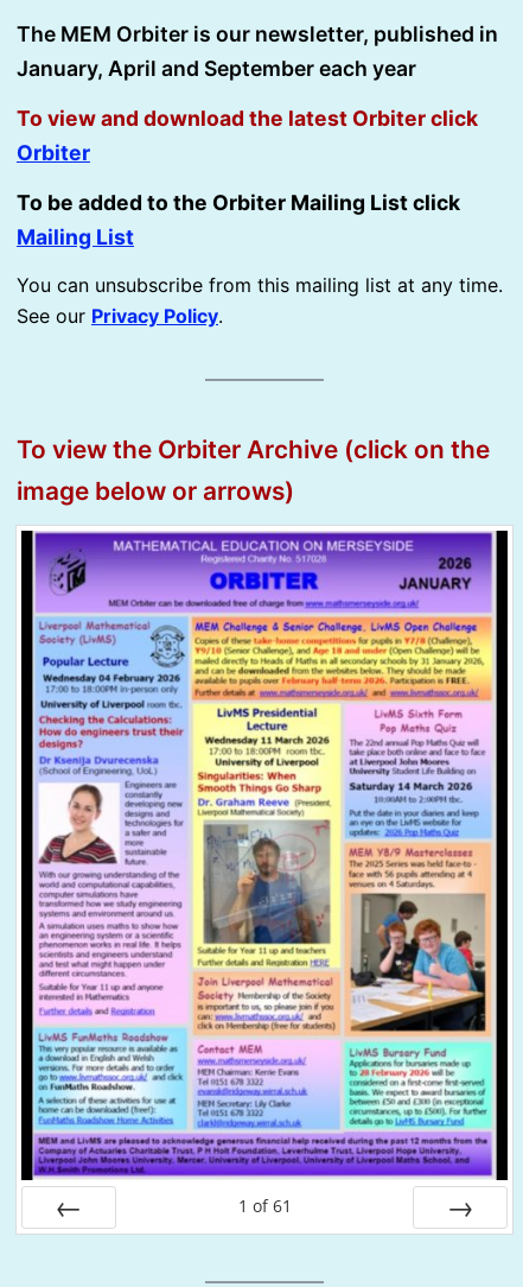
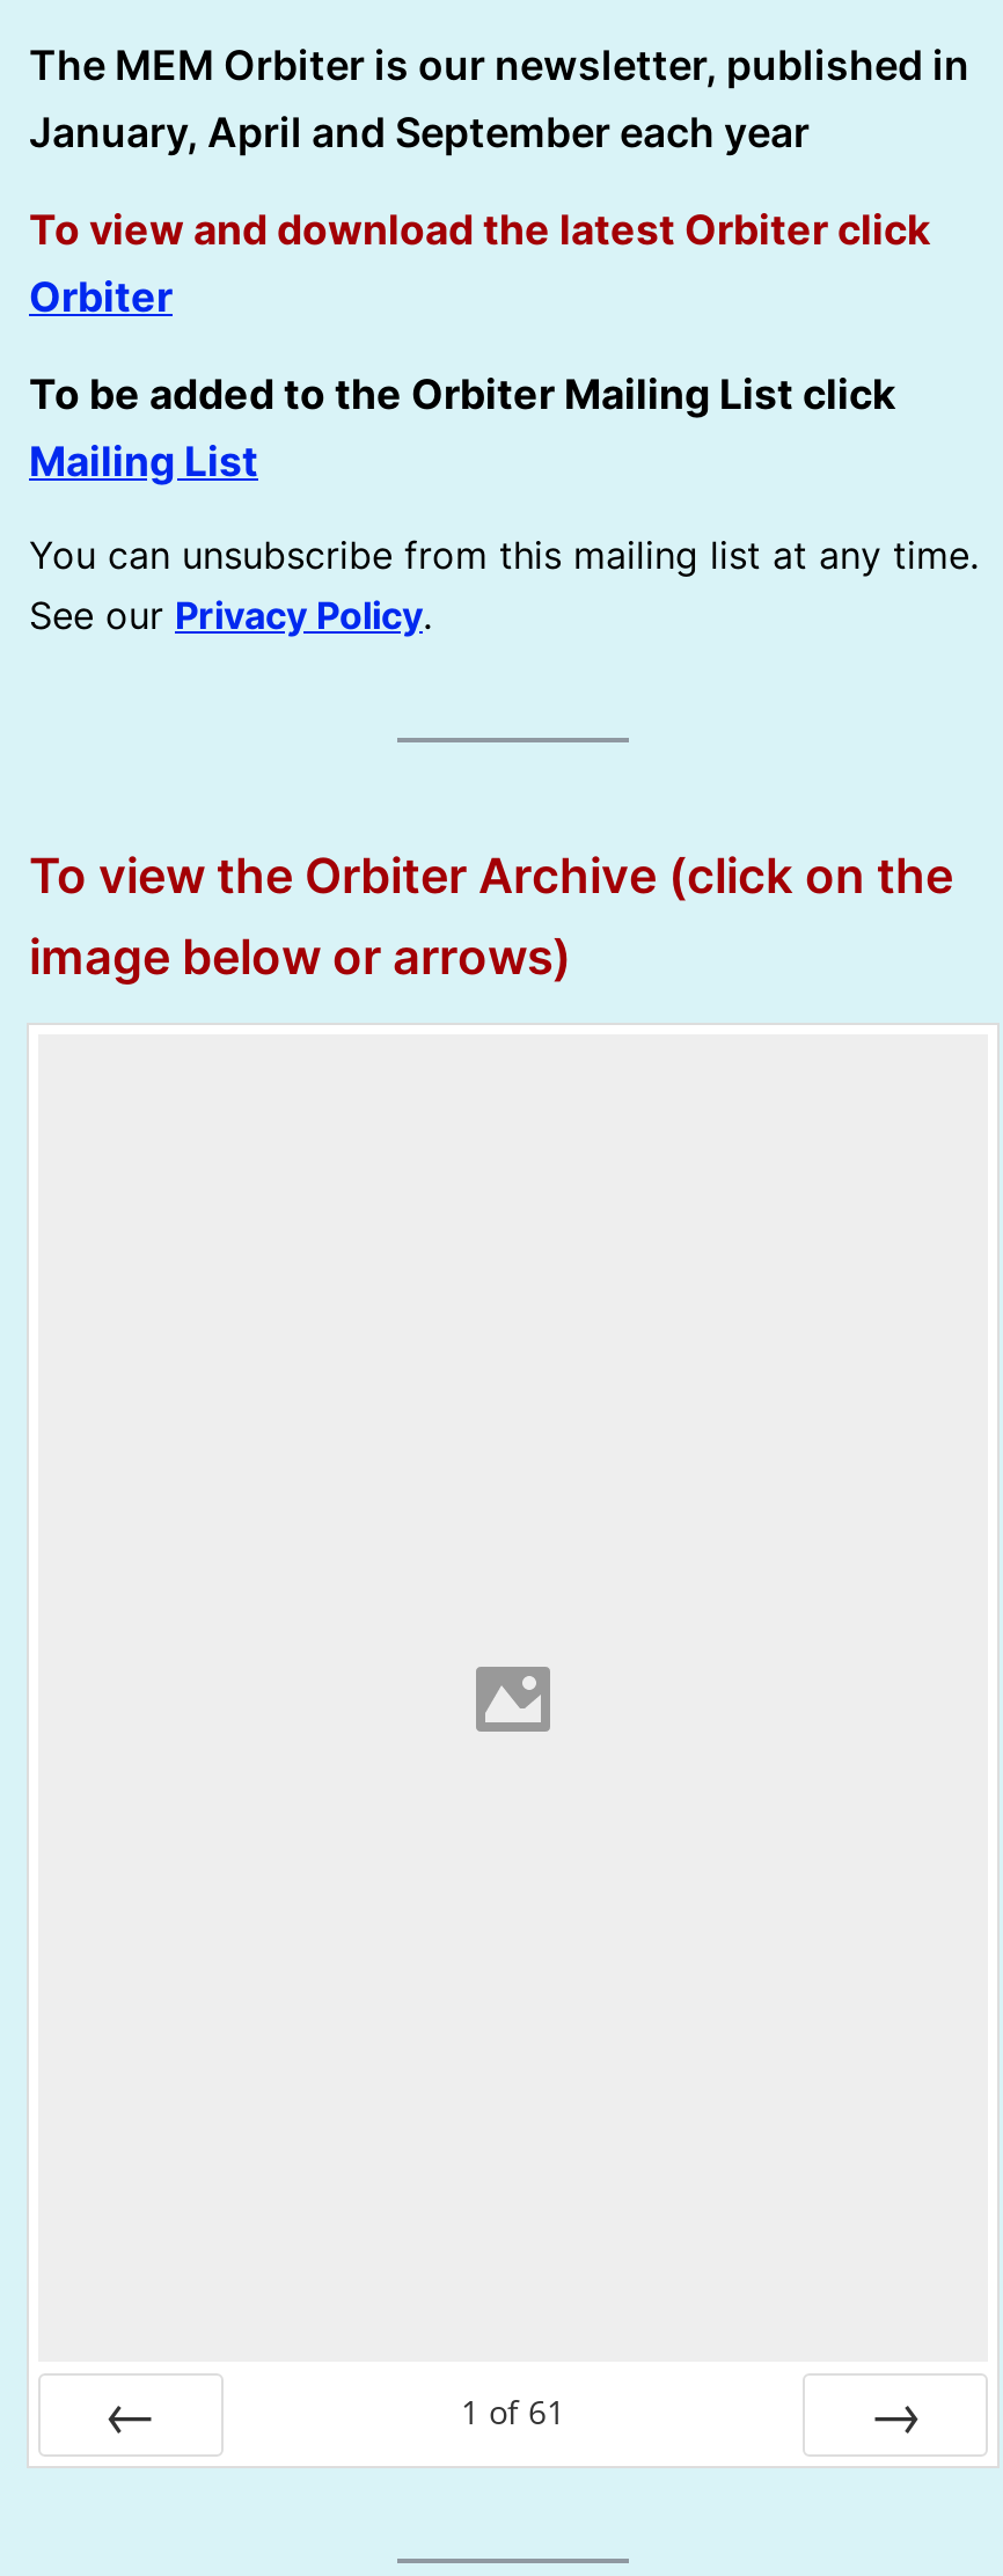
[20,530,509,1181] [image] -> none

